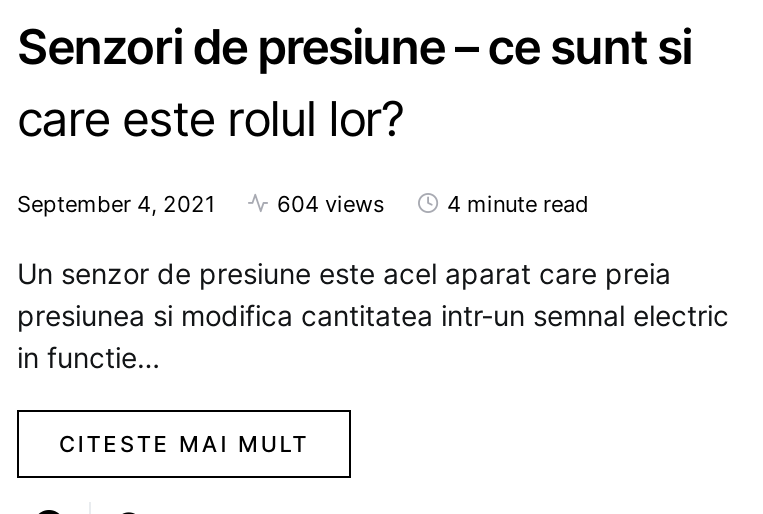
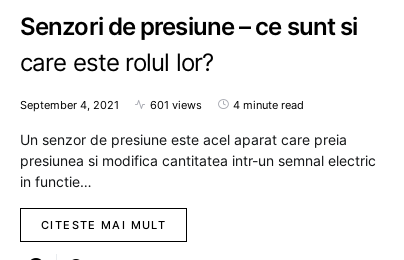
[277,190,385,218] 604 views -> [150,98,202,112] 601 views

